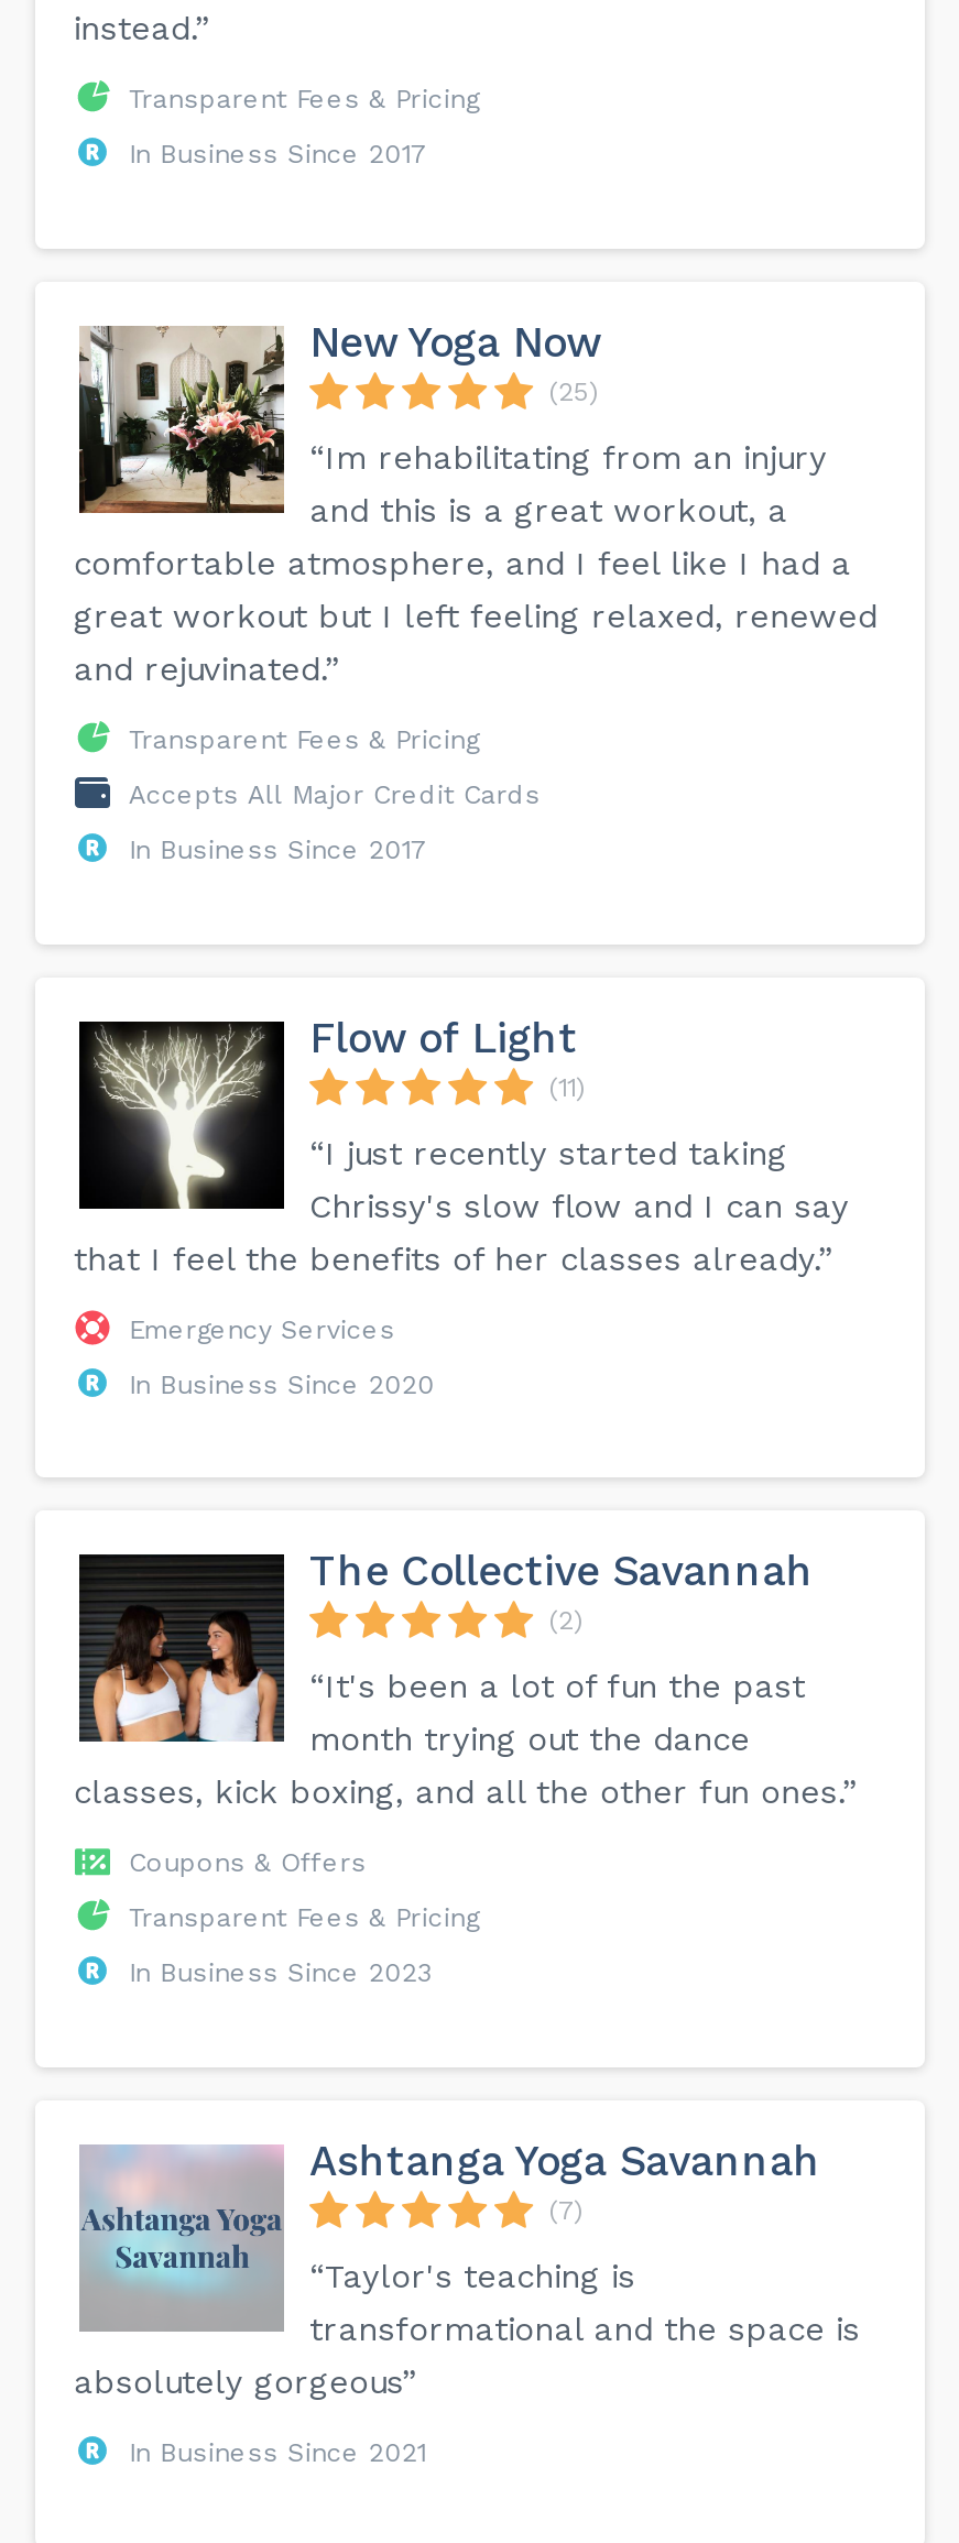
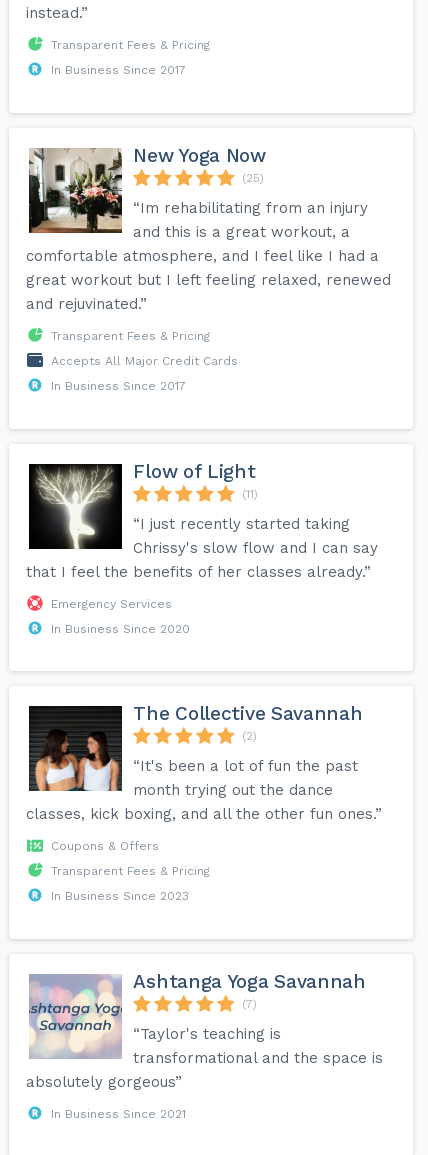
[79,2149,284,2329] [image] -> [30,975,121,1057] [image]

